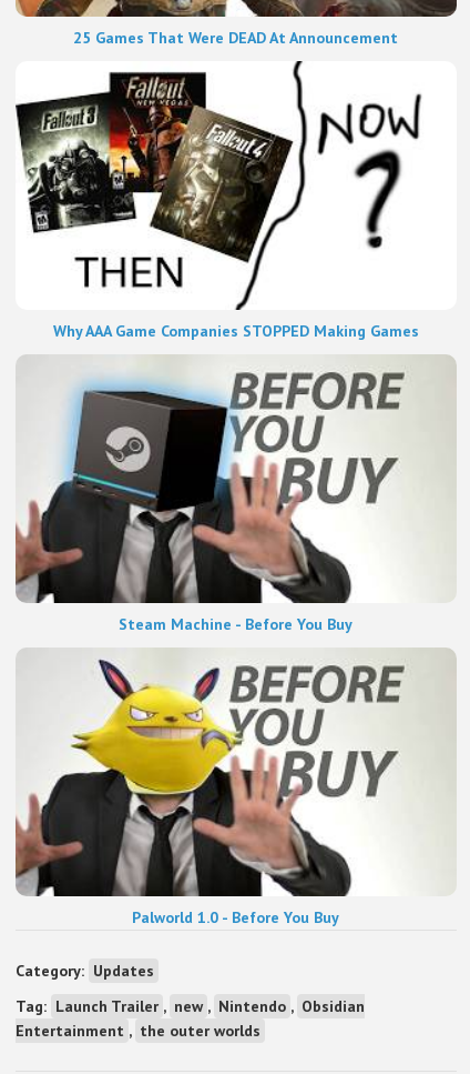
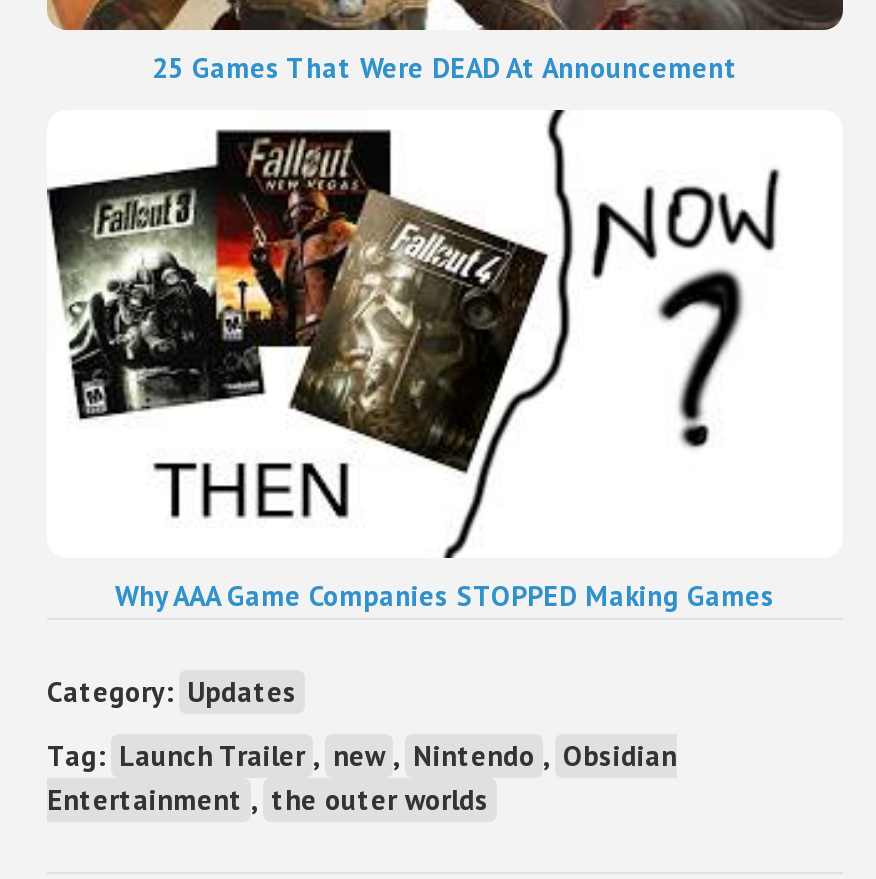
[14,355,457,634] [image] | Steam Machine - Before You Buy -> none
[14,649,457,927] [image] | Palworld 1.0 - Before You Buy -> none

